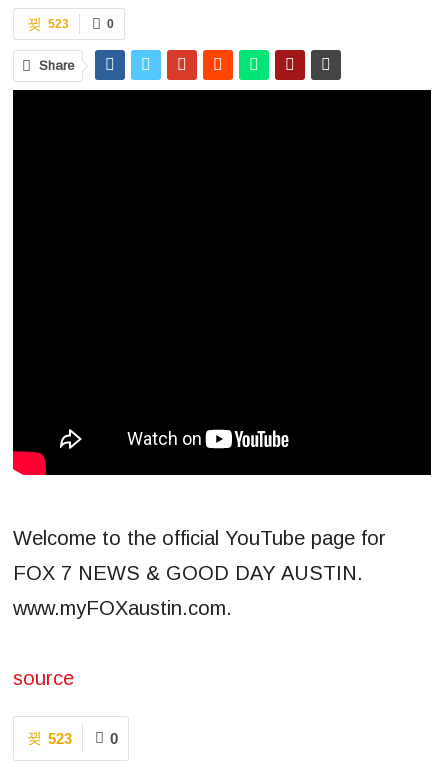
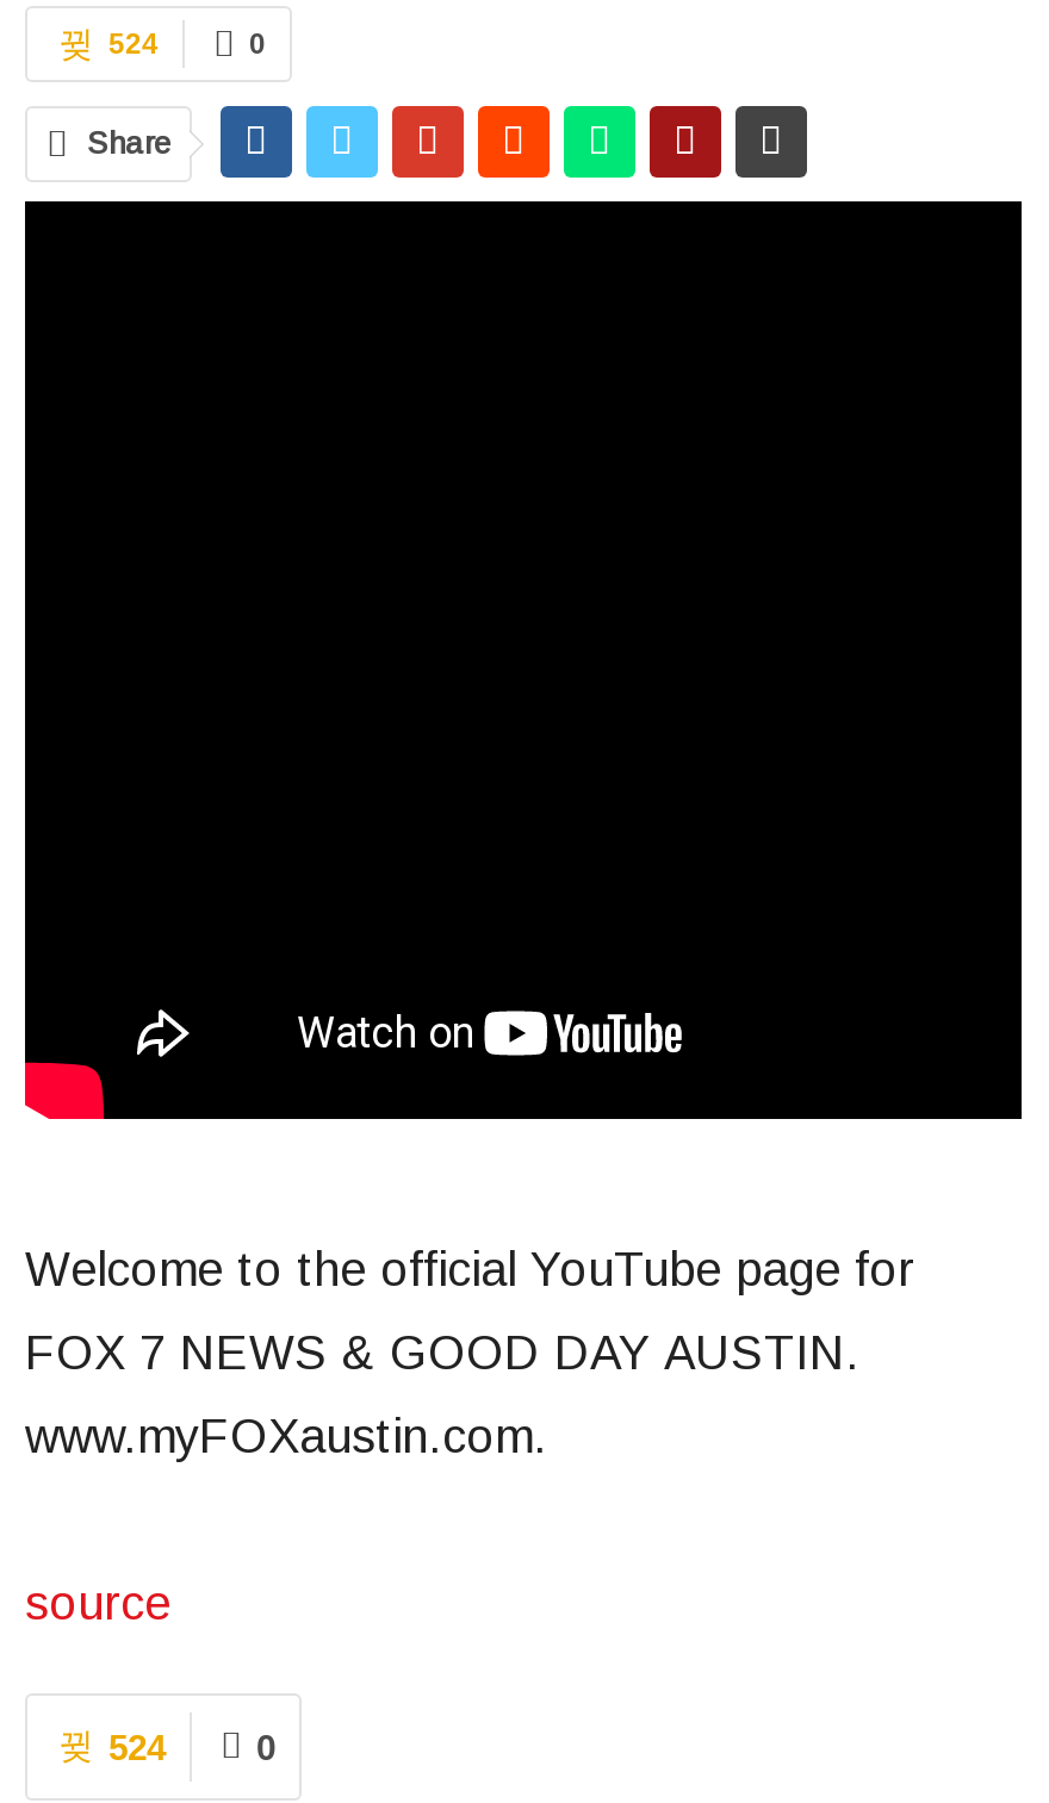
[48,17,69,31] 523 -> [108,27,159,61] 524
[48,730,72,747] 523 -> [108,1727,166,1767] 524

